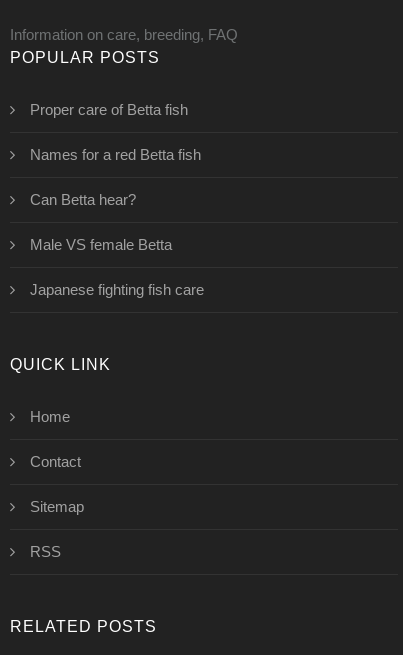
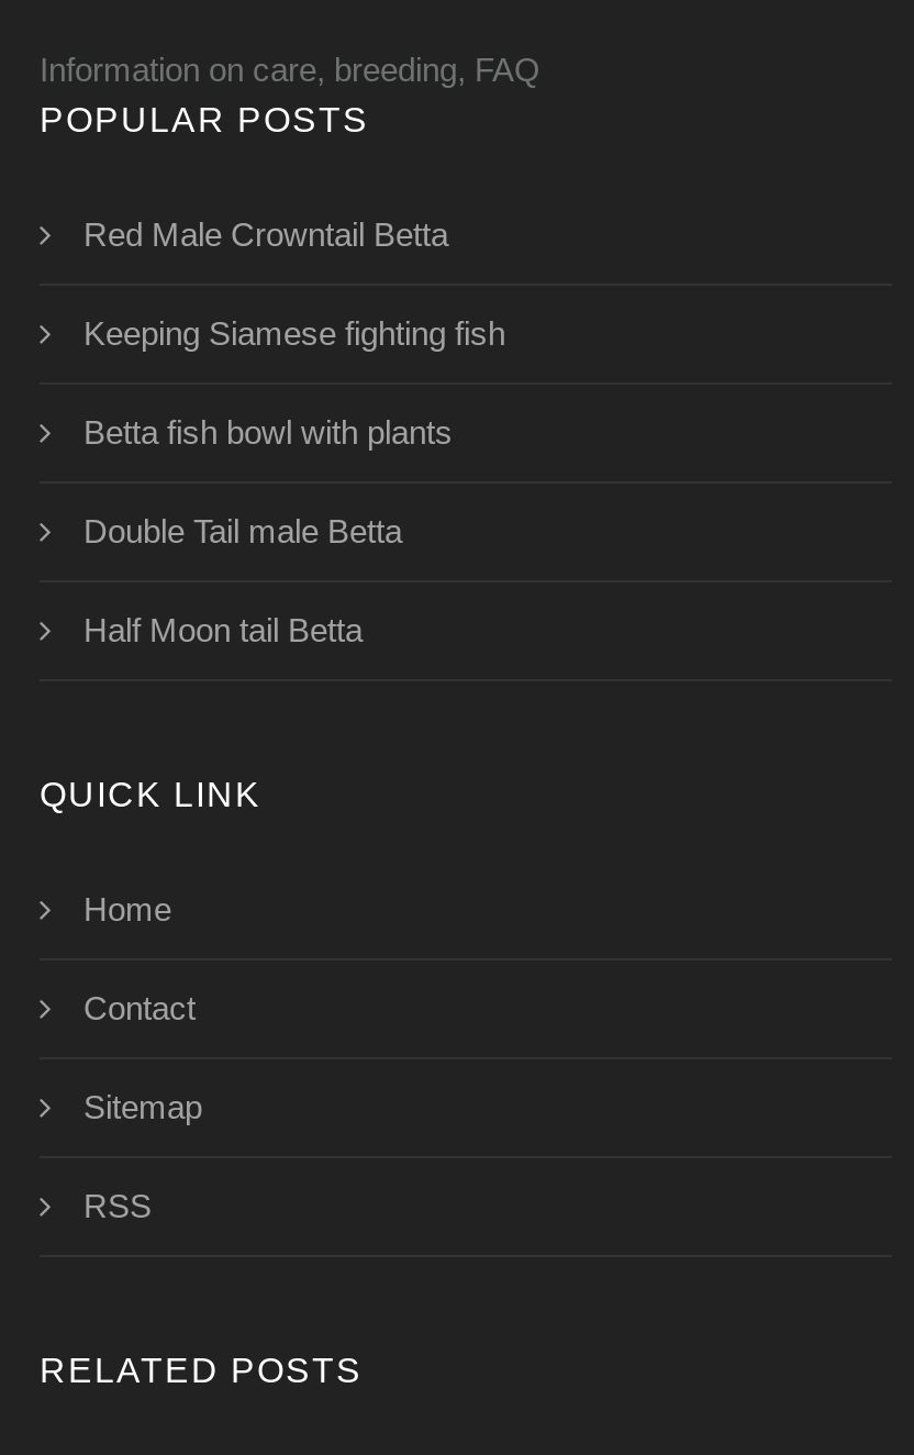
[30,101,188,118] Proper care of Betta fish -> [83,216,448,253] Red Male Crowntail Betta
[30,146,201,163] Names for a red Betta fish -> [83,315,505,352] Keeping Siamese fighting fish
[30,191,136,208] Can Betta hear? -> [83,414,453,451] Betta fish bowl with plants
[30,236,172,253] Male VS female Betta -> [83,513,402,550] Double Tail male Betta
[30,281,204,298] Japanese fighting fish care -> [83,611,363,649] Half Moon tail Betta

